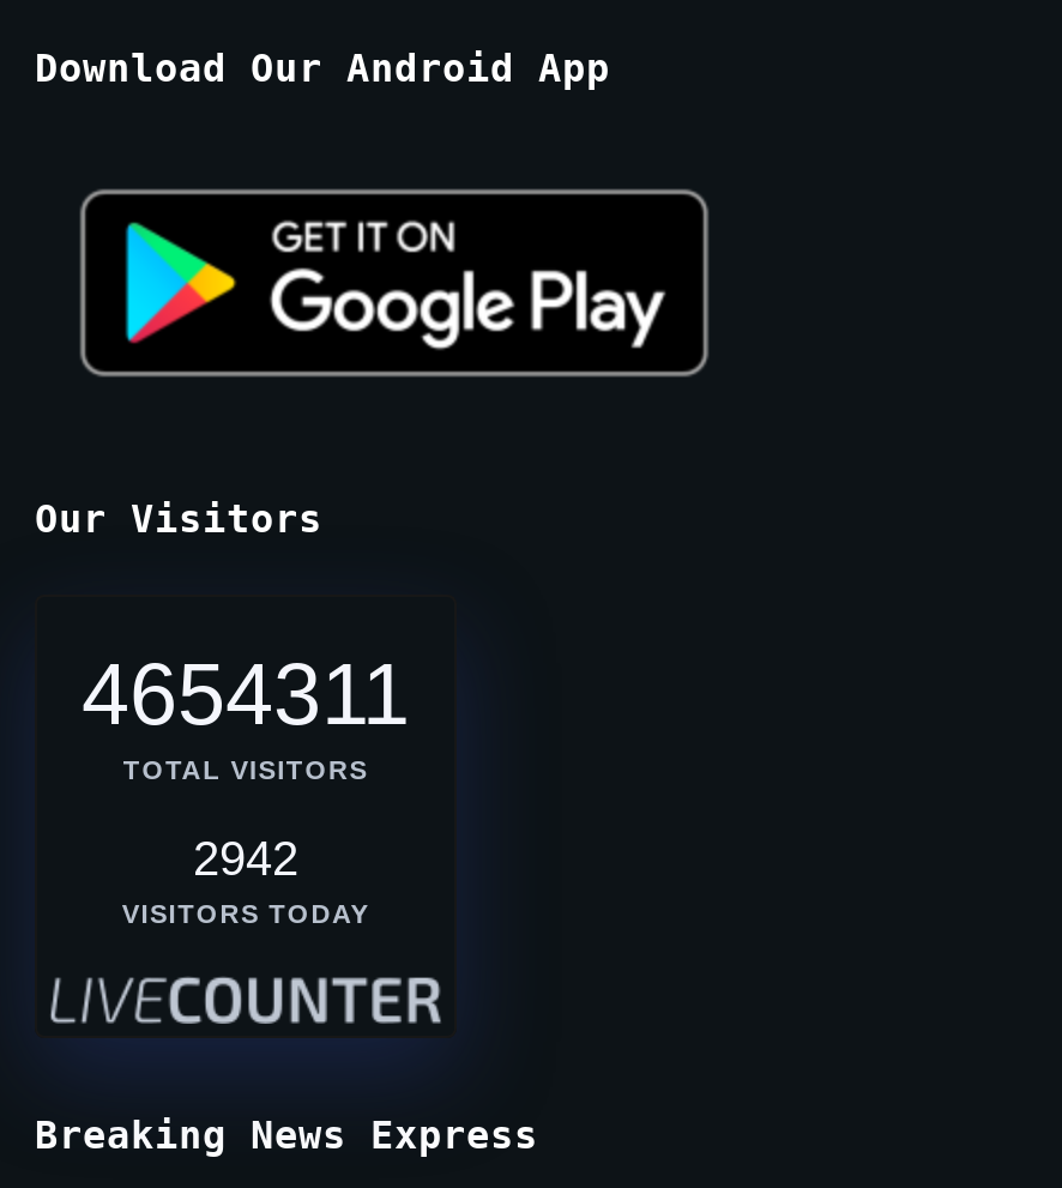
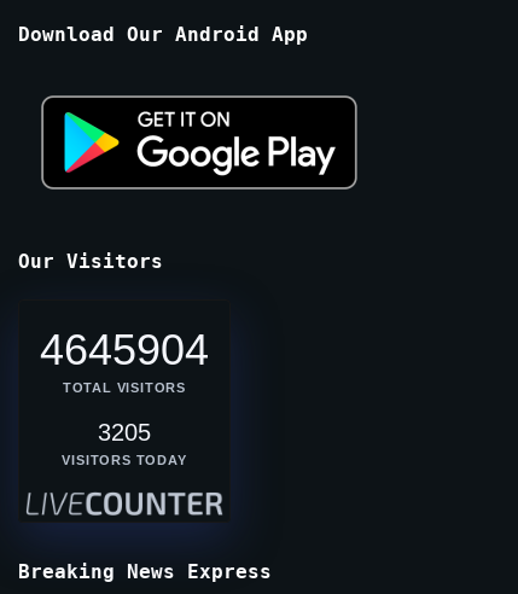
[82,644,410,742] 4654311 -> [40,324,209,374] 4645904
[193,831,298,884] 2942 -> [98,418,151,445] 3205

